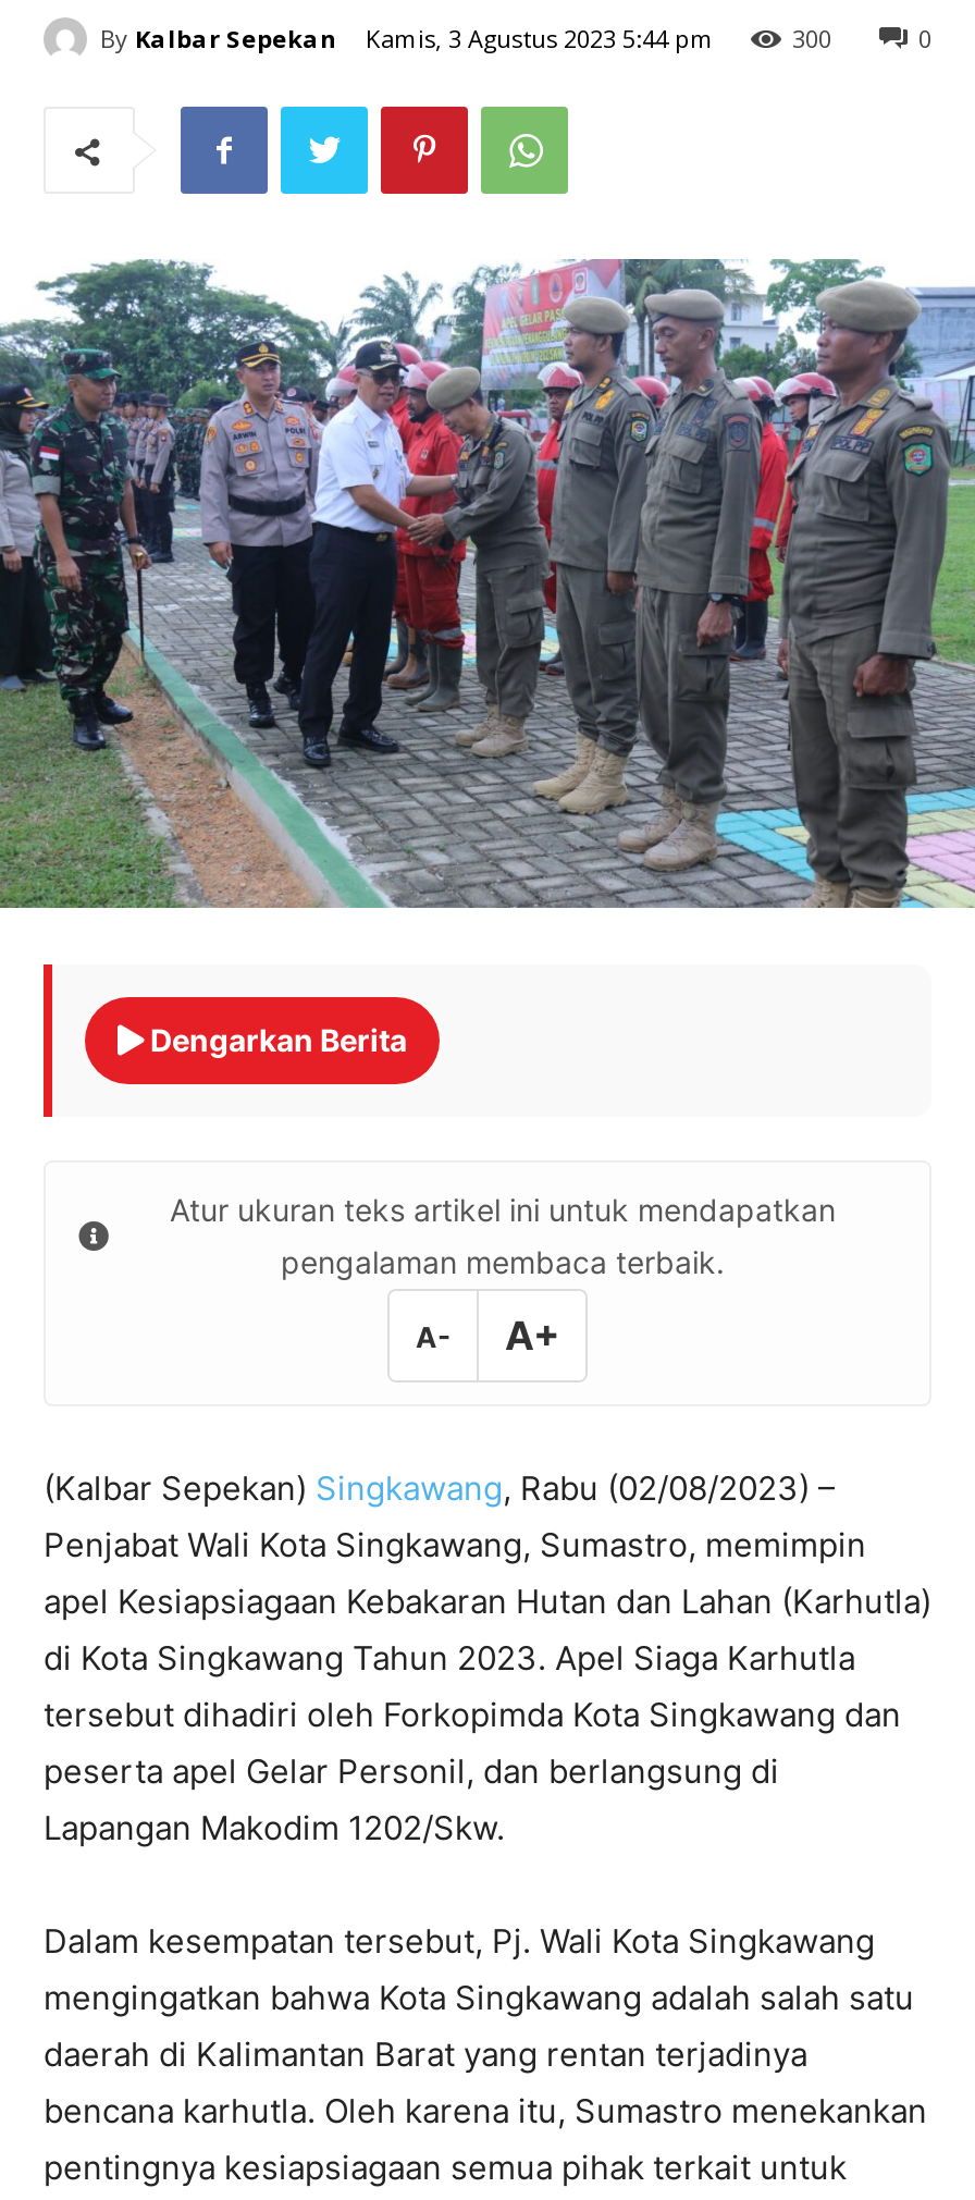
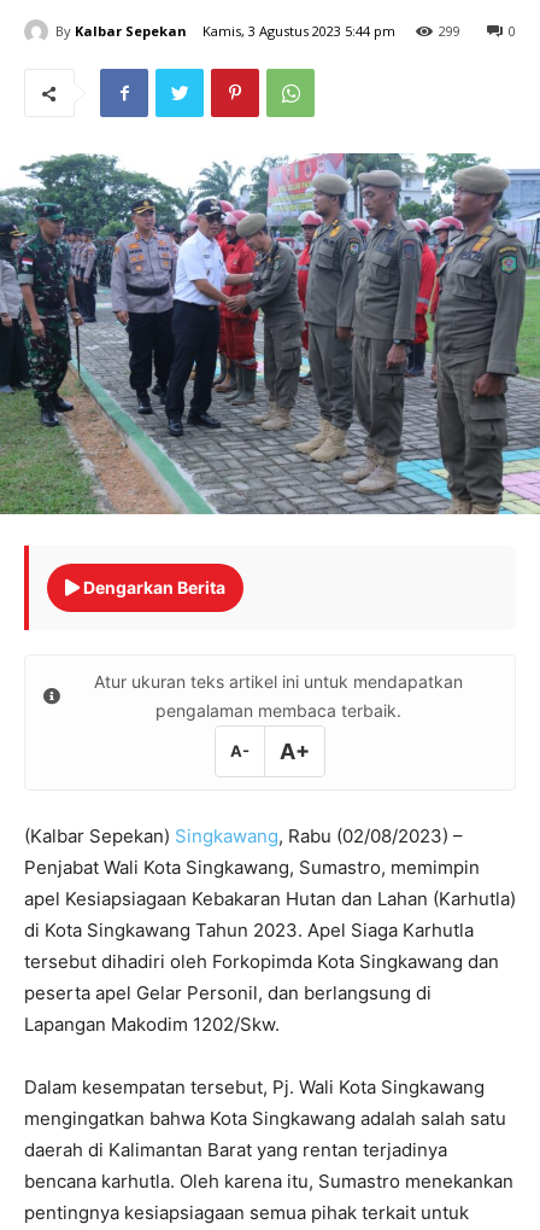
[792,22,831,55] 300 -> [439,22,460,40] 299

